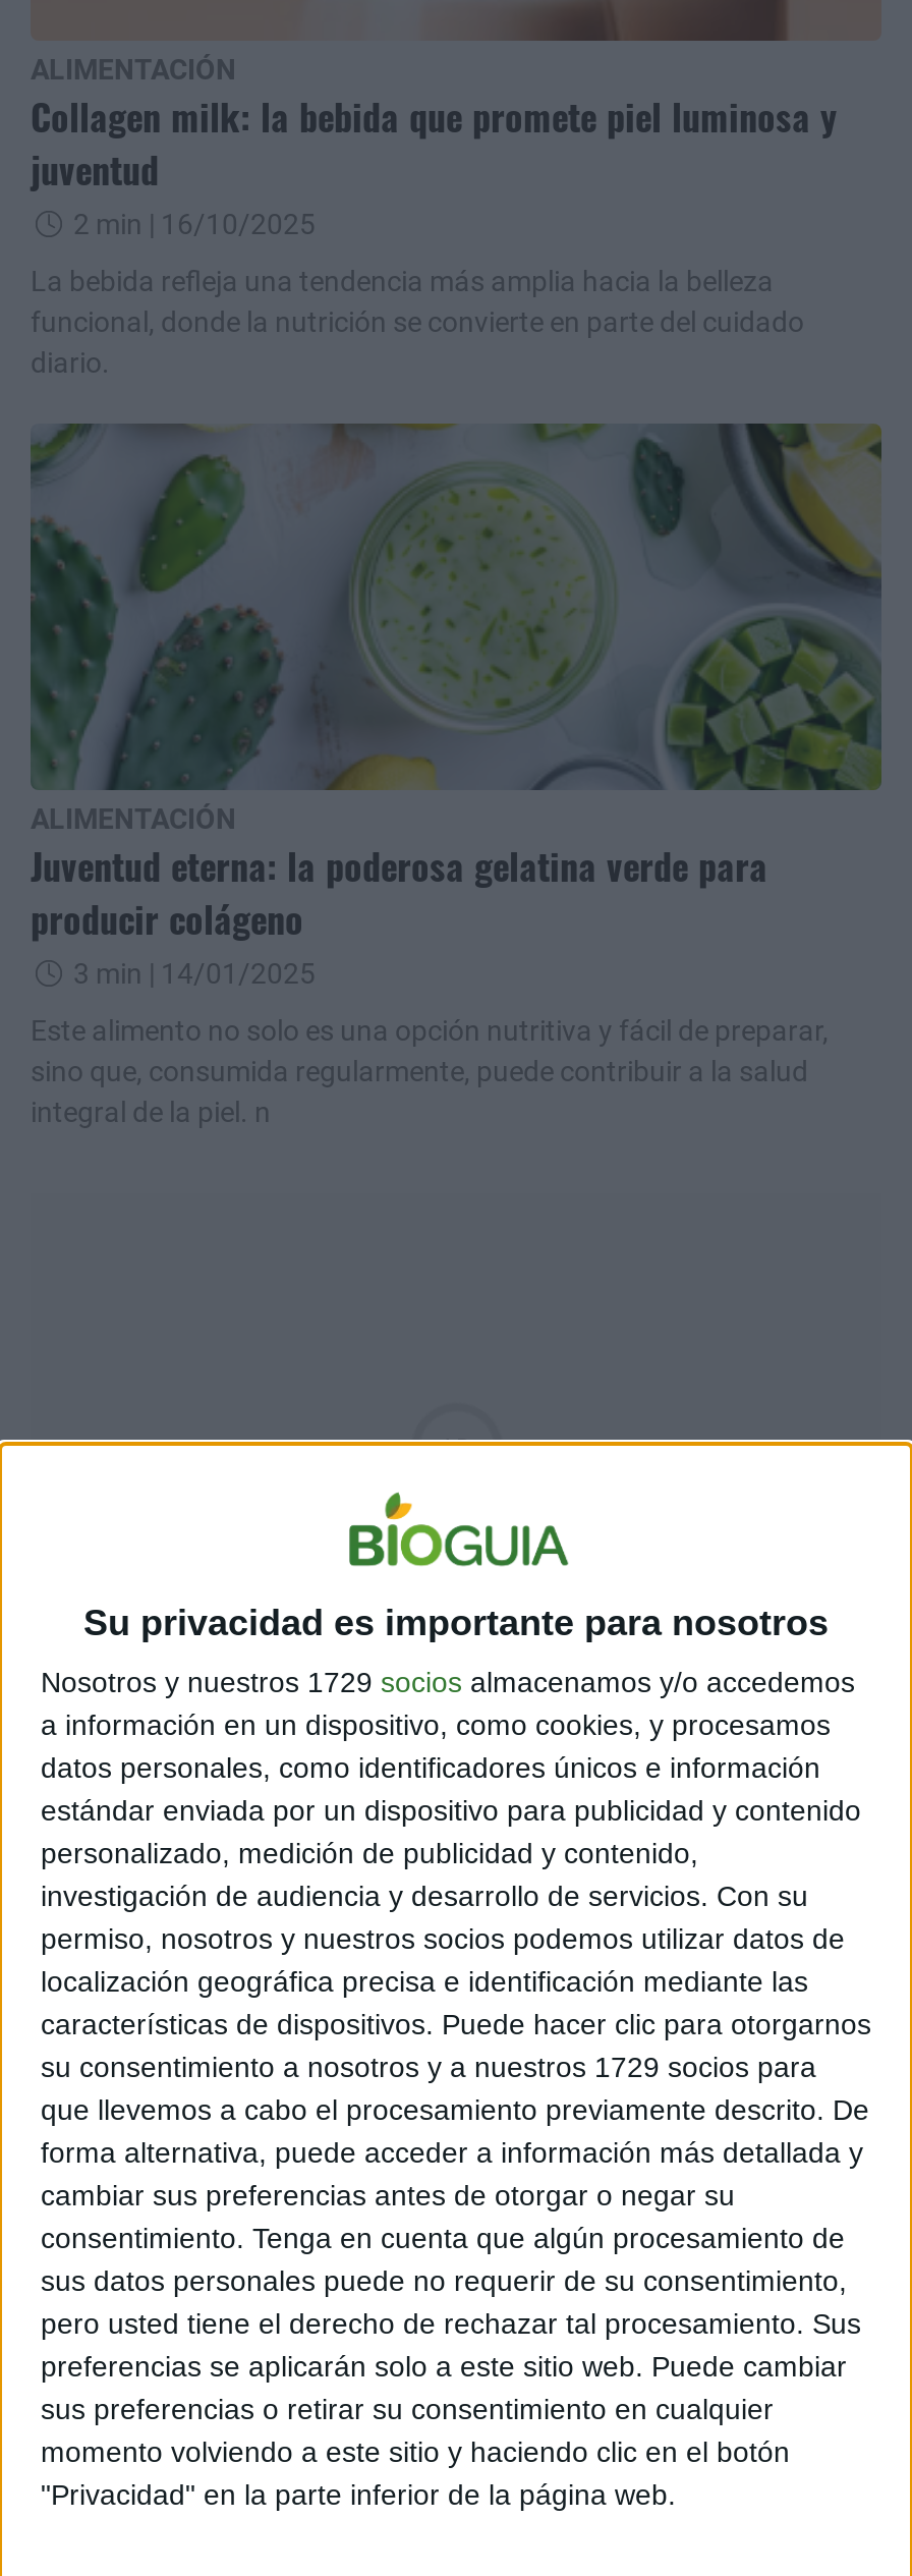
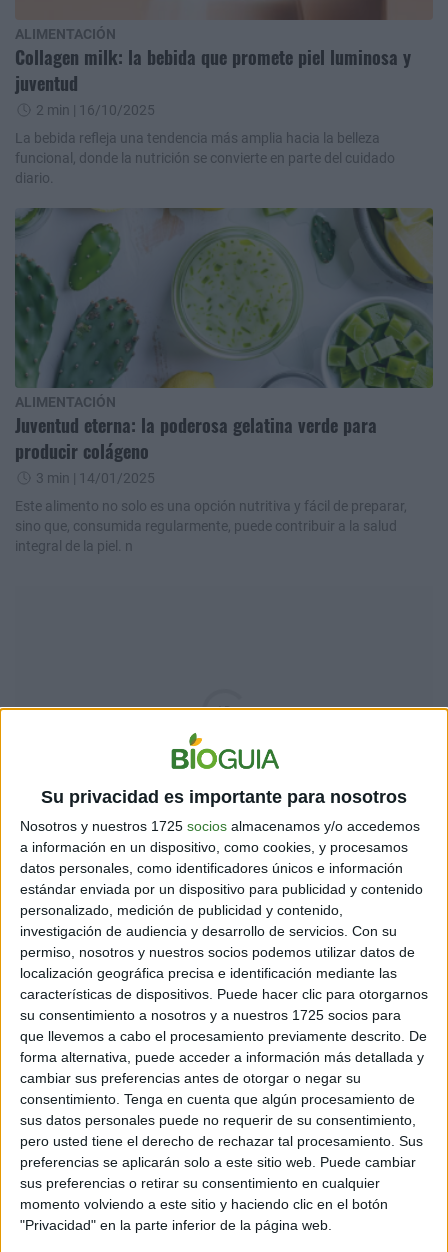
[41,1666,855,1698] Nosotros y nuestros 1729 socios almacenamos y/o accedemos -> [20,818,420,834] Nosotros y nuestros 1725 socios almacenamos y/o accedemos
[41,2051,816,2083] su consentimiento a nosotros y a nuestros 1729 socios para -> [20,1007,401,1023] su consentimiento a nosotros y a nuestros 1725 socios para

